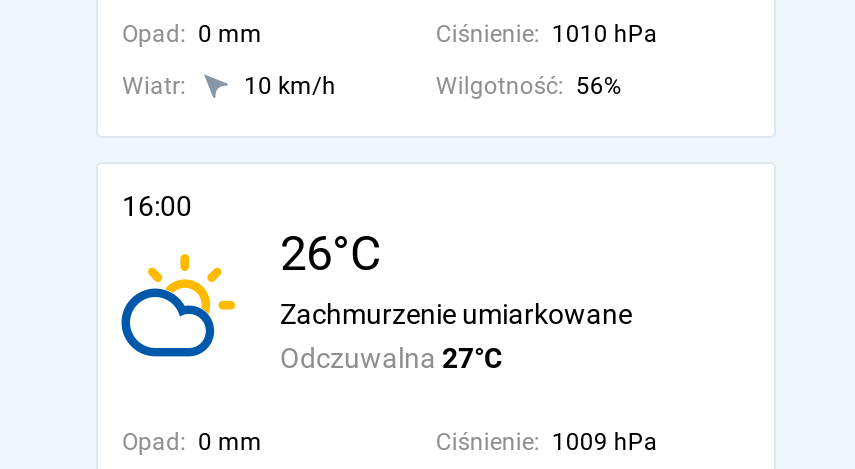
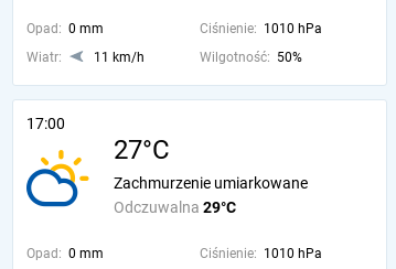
[244,72,622,100] 10 km/h | Wilgotność: 56% -> [94,50,302,65] 11 km/h | Wilgotność: 50%
[122,190,382,282] 16:00 | 26°C -> [26,115,170,165] 17:00 | 27°C
[280,342,502,374] Odczuwalna 27°C -> [114,198,236,216] Odczuwalna 29°C
[436,428,658,456] Ciśnienie: 1009 hPa -> [200,246,322,261] Ciśnienie: 1010 hPa

